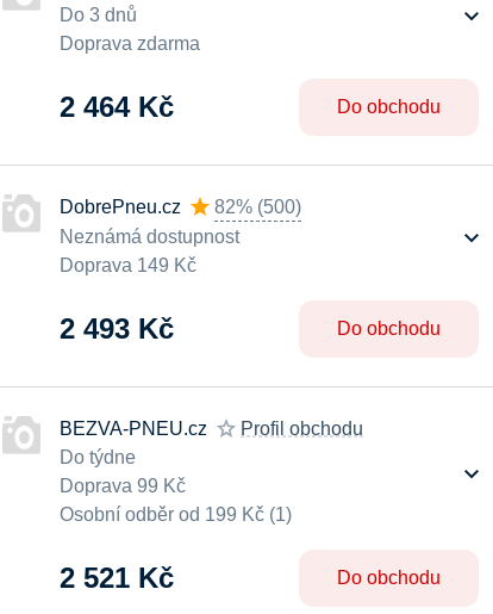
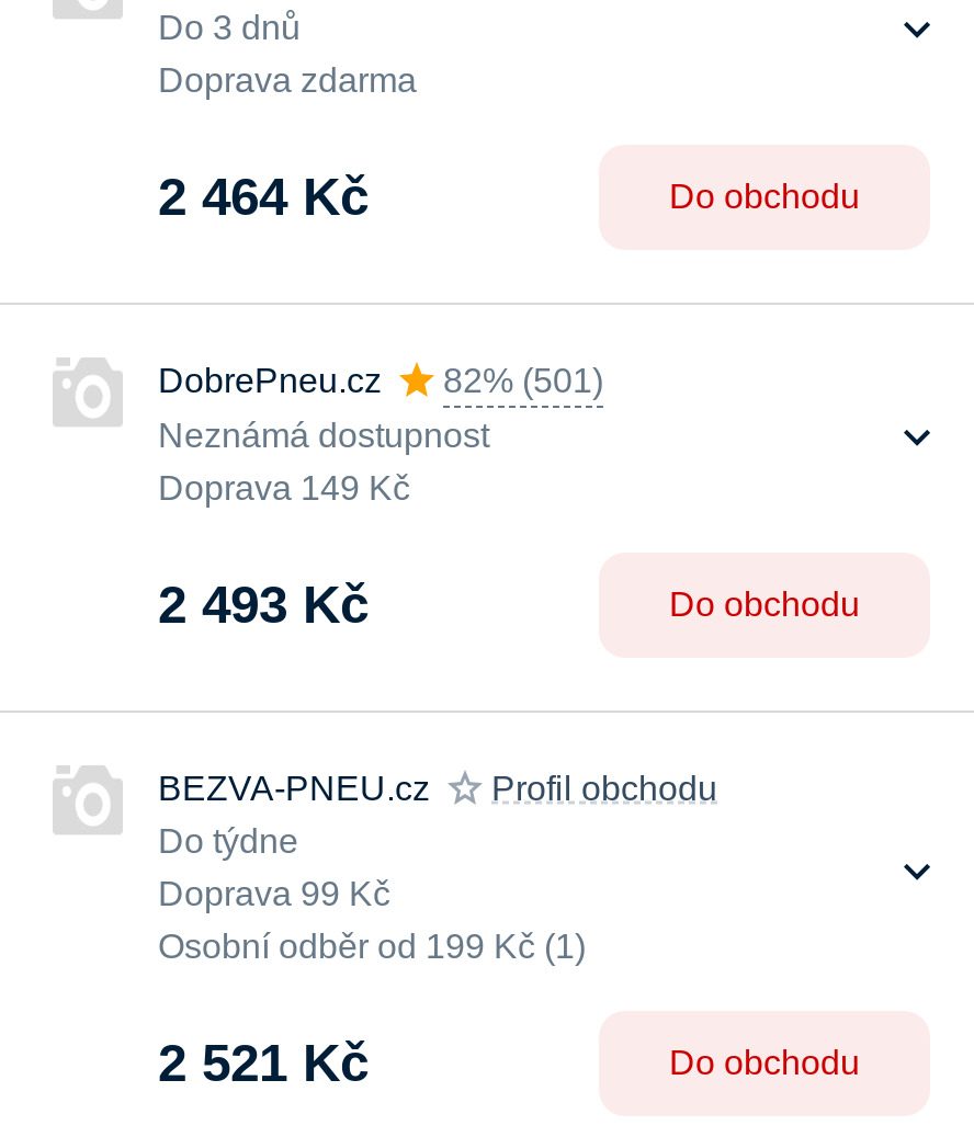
[60,197,301,217] DobrePneu.cz 82% (500) -> [158,362,603,399] DobrePneu.cz 82% (501)

